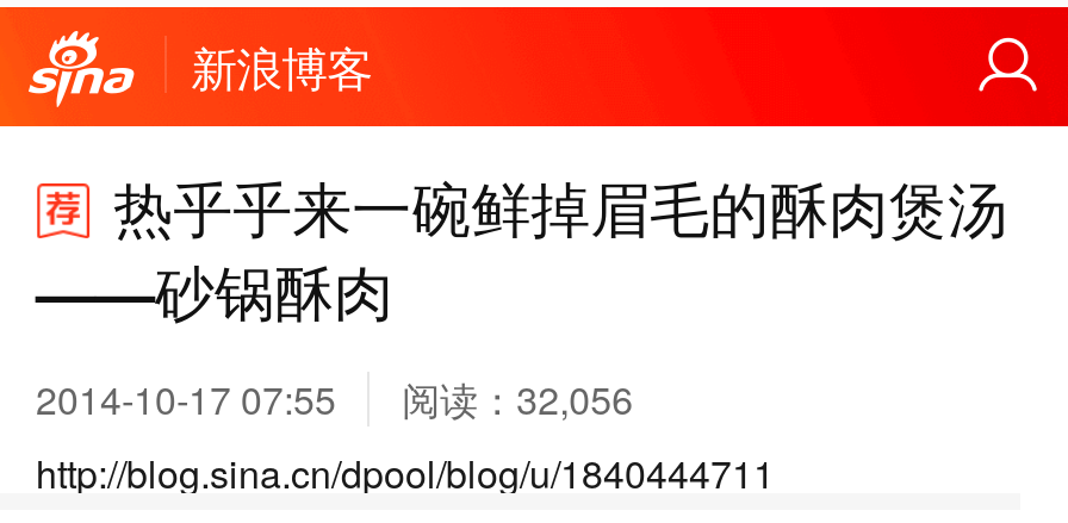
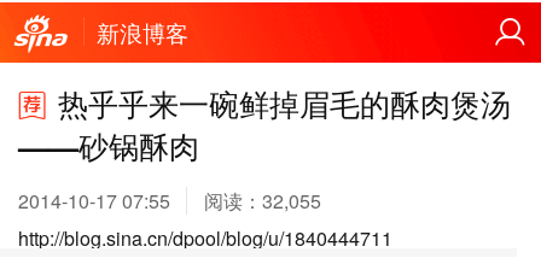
[36,372,633,427] 2014-10-17 07:55 阅读：32,056 -> [18,187,321,215] 2014-10-17 07:55 阅读：32,055

